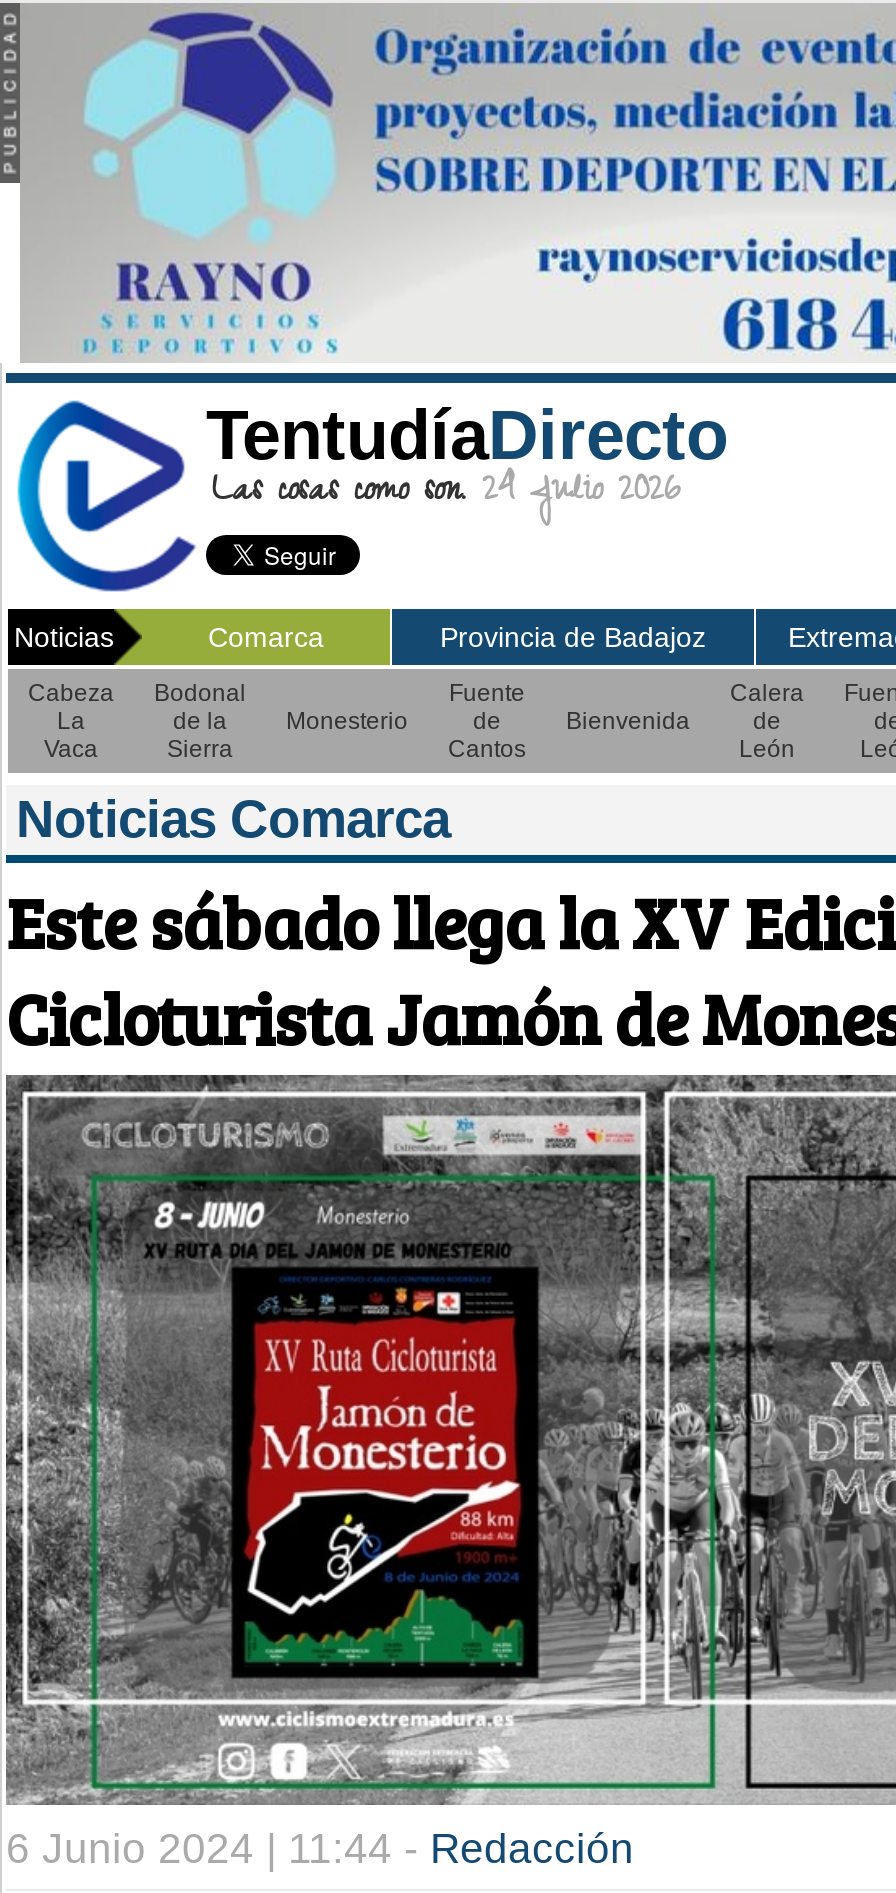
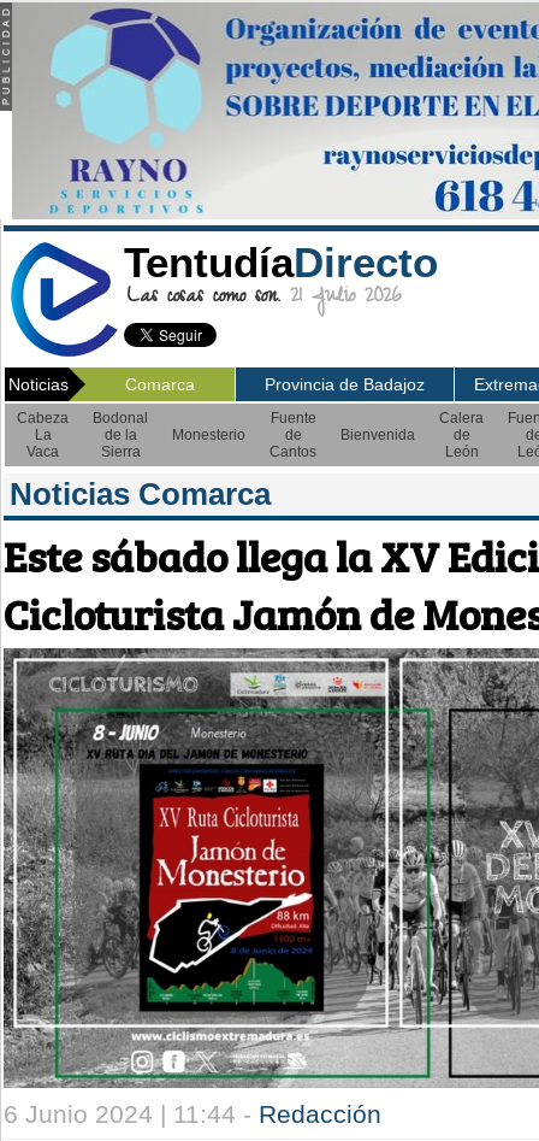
[212,463,678,525] Las cosas como son. 24 Julio 2026 -> [128,280,401,317] Las cosas como son. 21 Julio 2026

